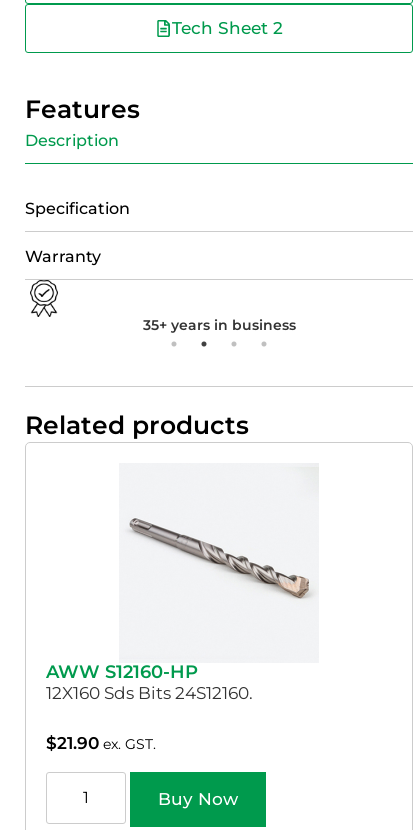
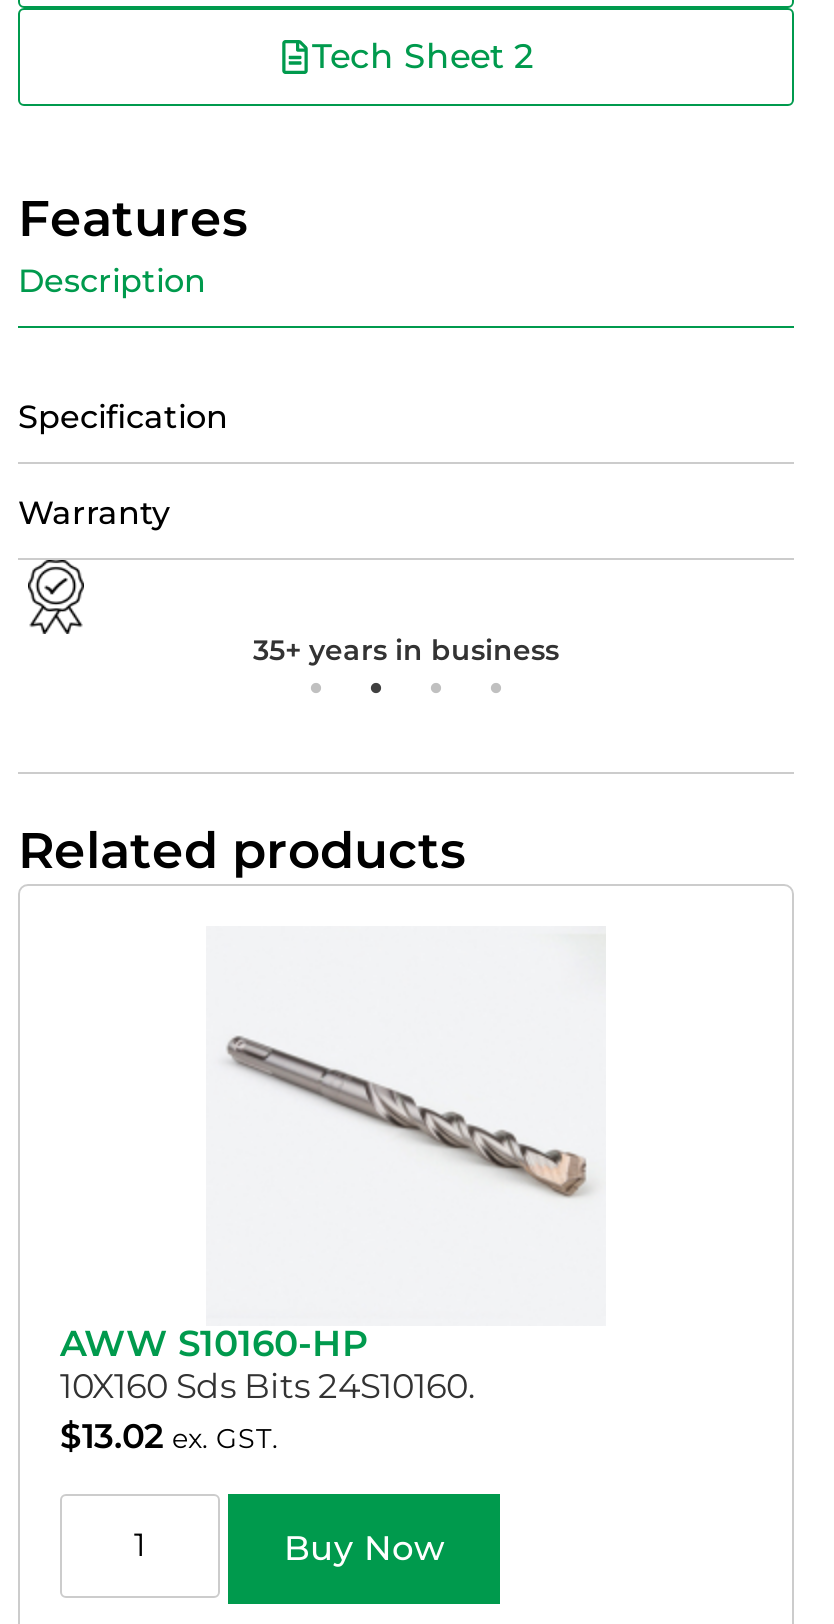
[46,661,198,683] AWW S12160-HP -> [60,1323,368,1367] AWW S10160-HP
[46,683,253,703] 12X160 Sds Bits 24S12160. -> [60,1367,476,1407] 10X160 Sds Bits 24S10160.
[46,733,156,753] $21.90 ex. GST. -> [60,1417,278,1457] $13.02 ex. GST.

